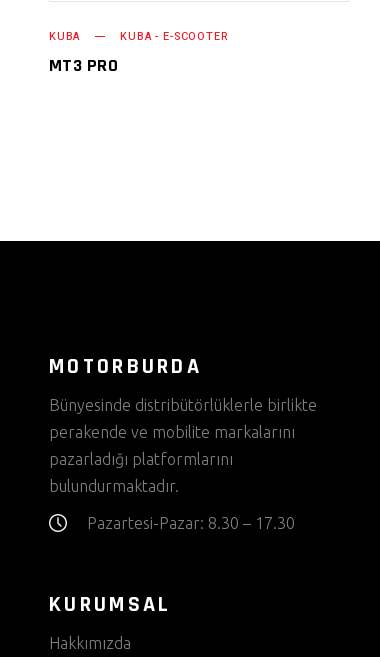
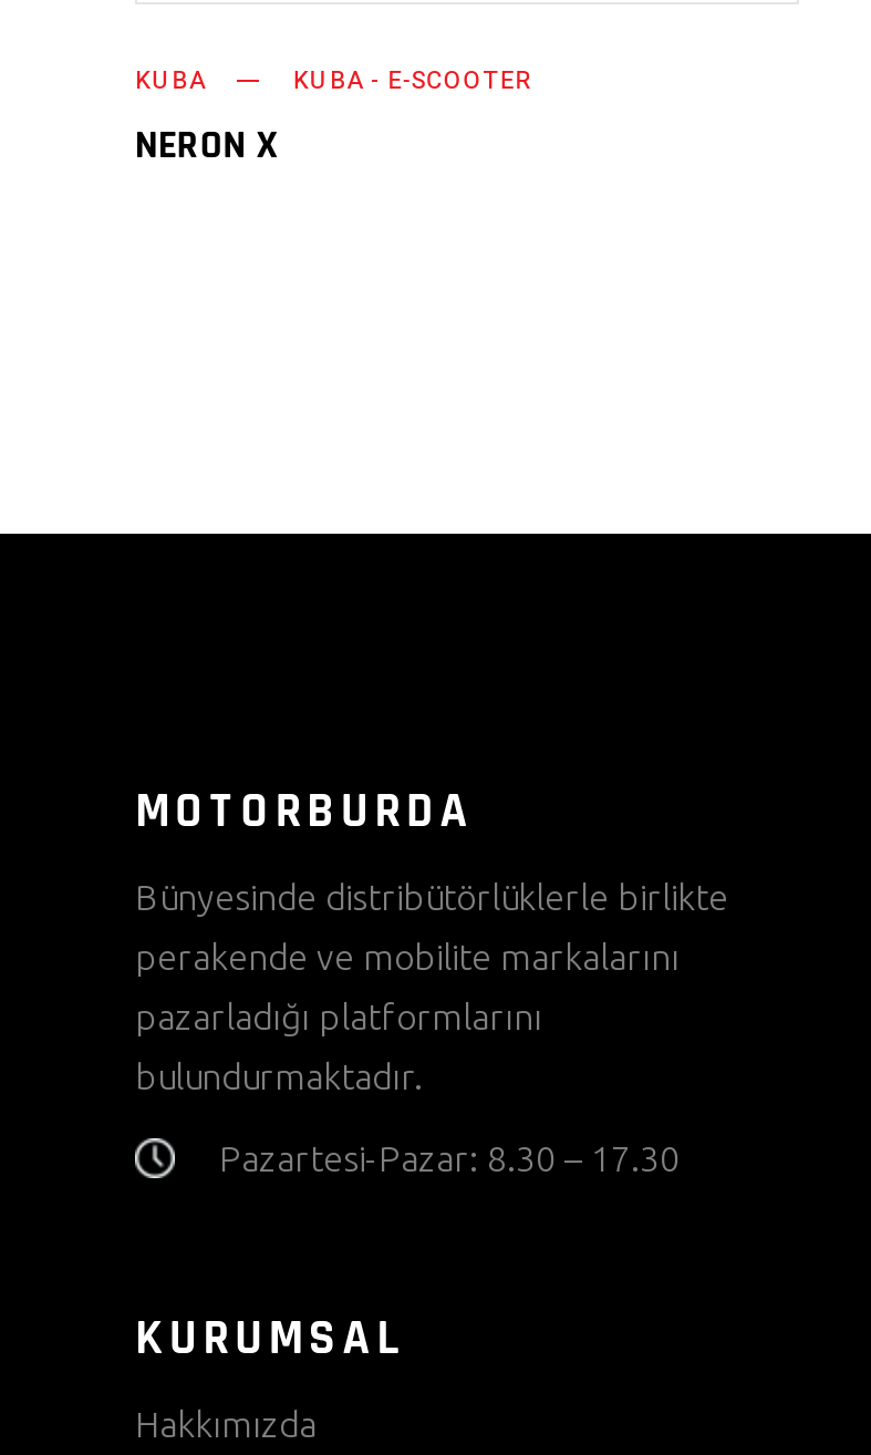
[49,54,118,77] MT3 PRO -> [135,120,279,171] NERON X

